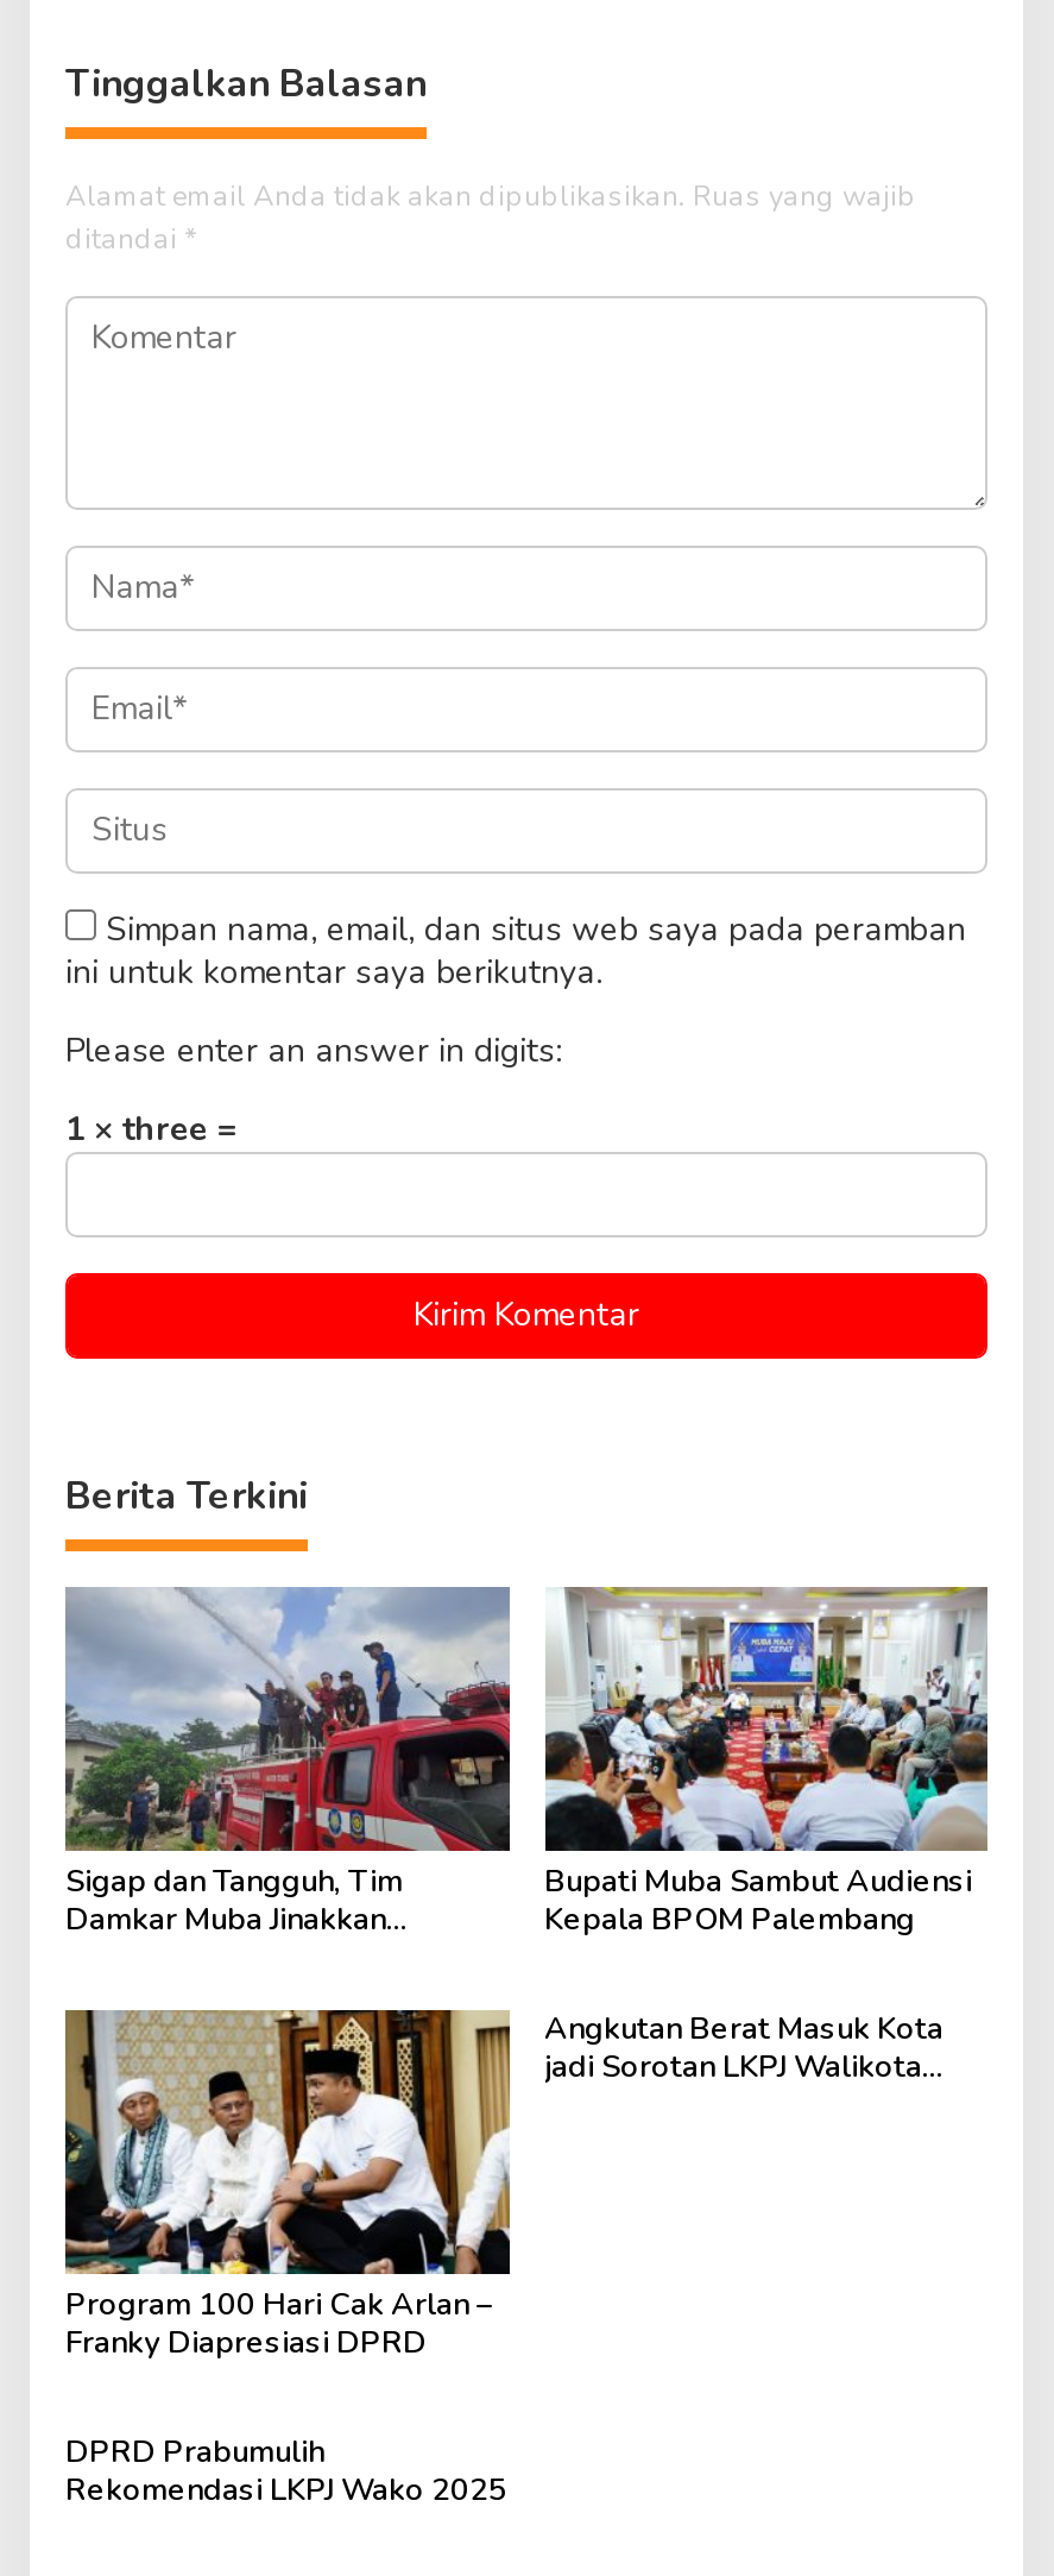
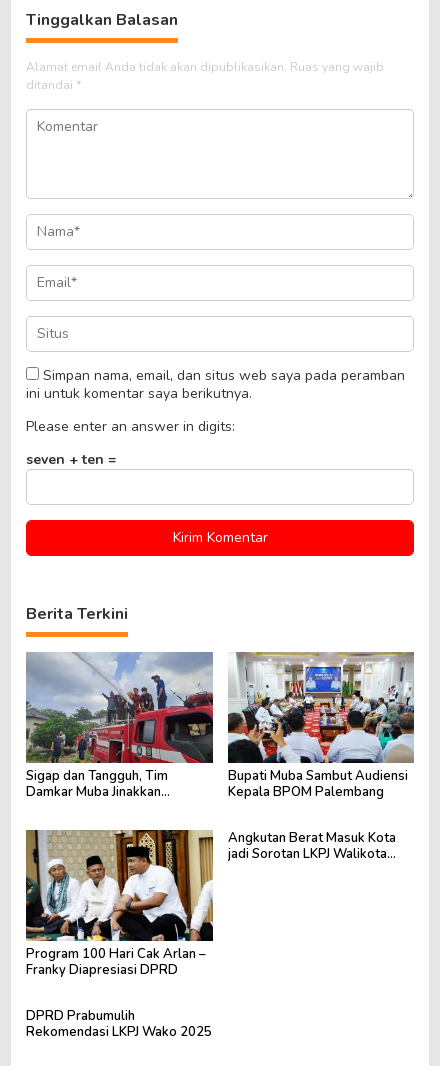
[65,1107,236,1152] 1 × three = -> [26,450,116,469] seven + ten =

